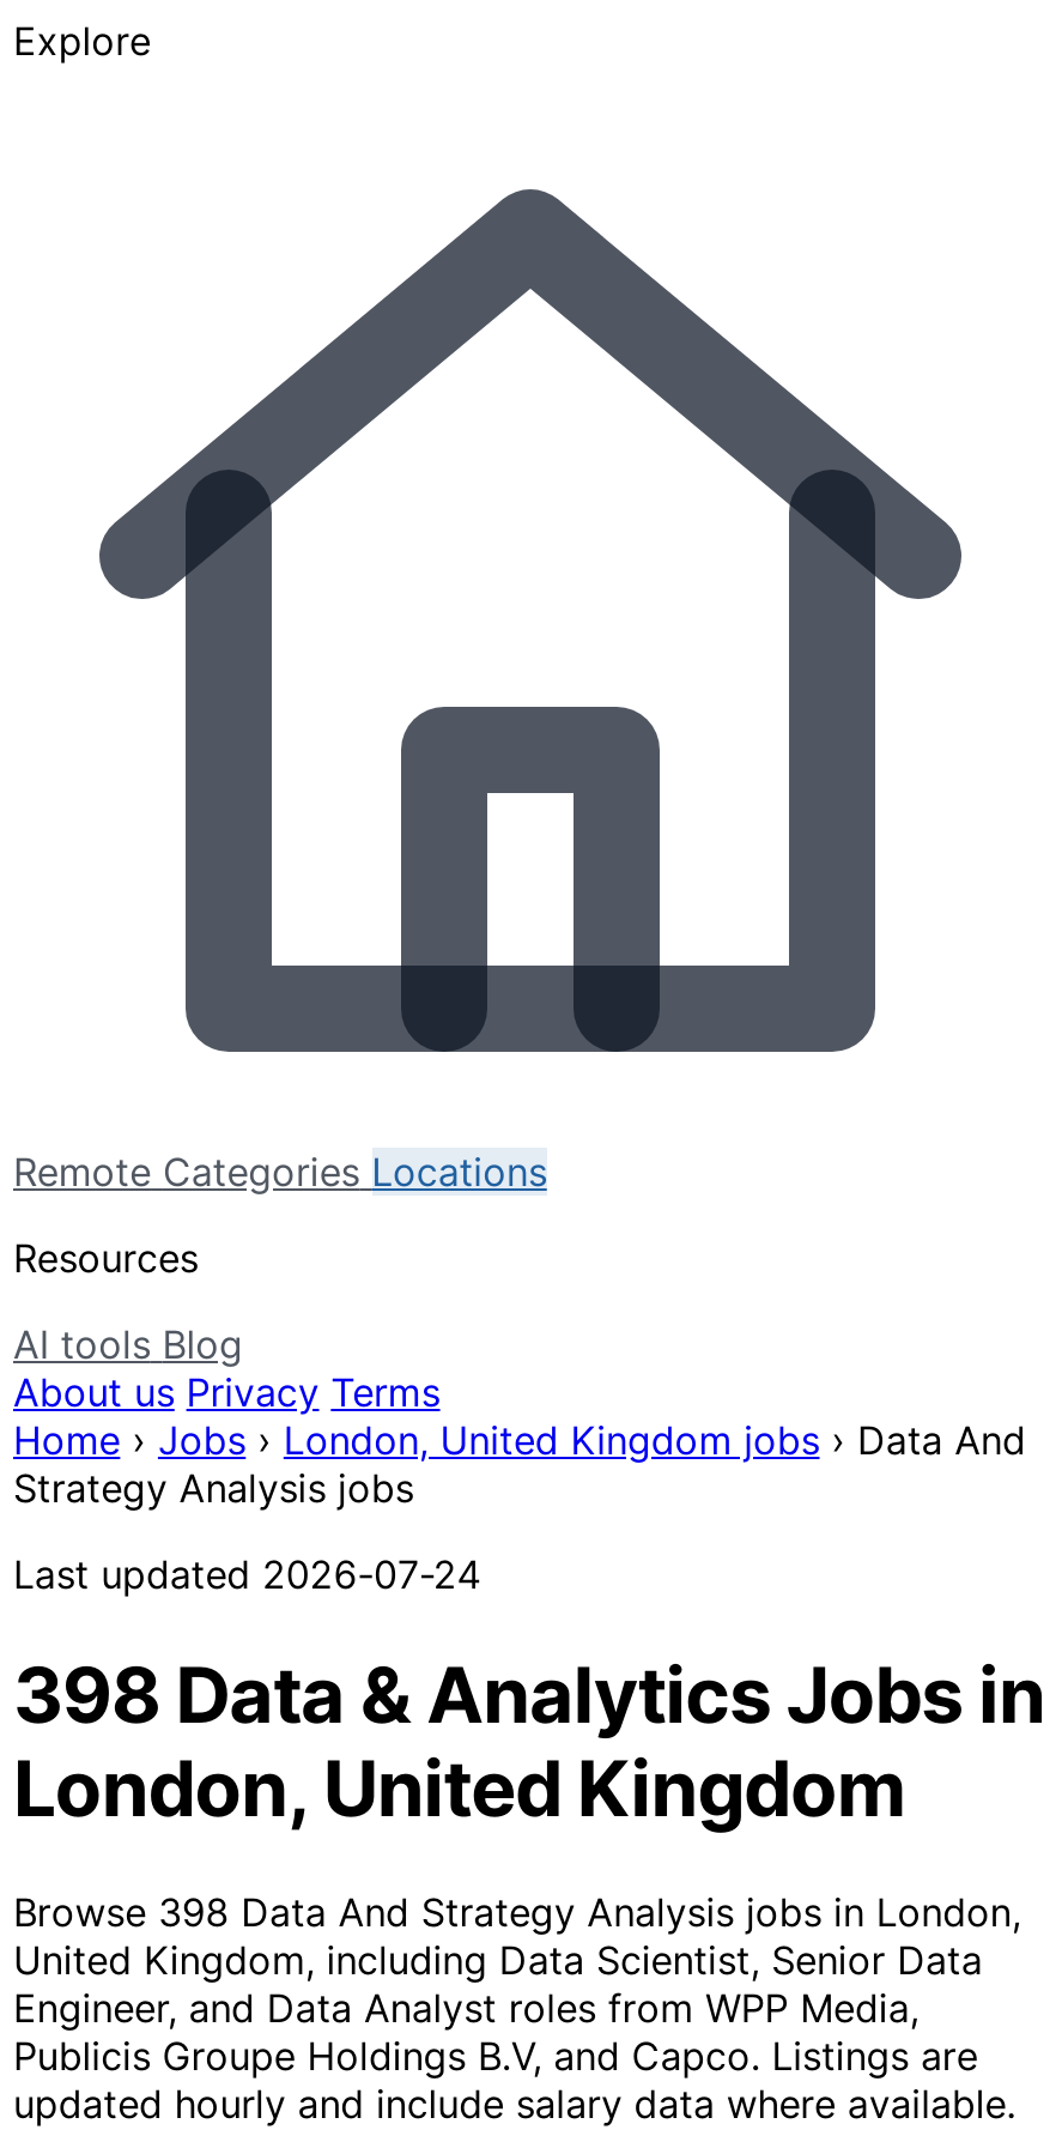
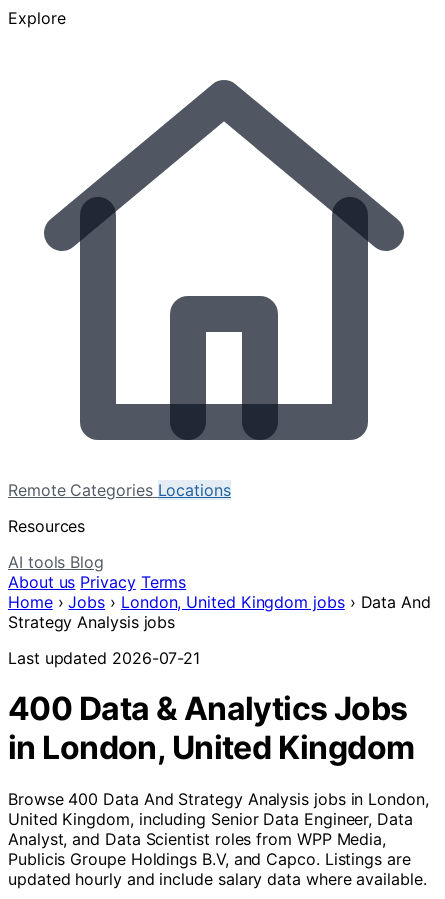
[13,1550,481,1598] Last updated 2026-07-24 -> [8,648,200,668] Last updated 2026-07-21
[13,1649,1045,1836] 398 Data & Analytics Jobs in | London, United Kingdom -> [8,689,415,767] 400 Data & Analytics Jobs | in London, United Kingdom
[13,1888,1021,2032] Browse 398 Data And Strategy Analysis jobs in London, | United Kingdom, including Data Scientist, Senior Data | Engineer, and Data Analyst roles from WPP Media, -> [8,789,429,849] Browse 400 Data And Strategy Analysis jobs in London, | United Kingdom, including Senior Data Engineer, Data | Analyst, and Data Scientist roles from WPP Media,

